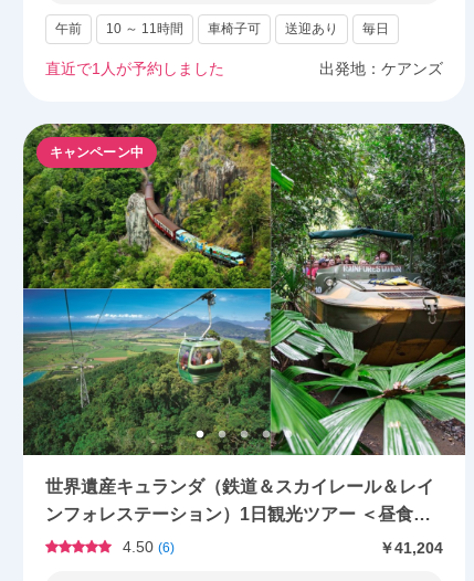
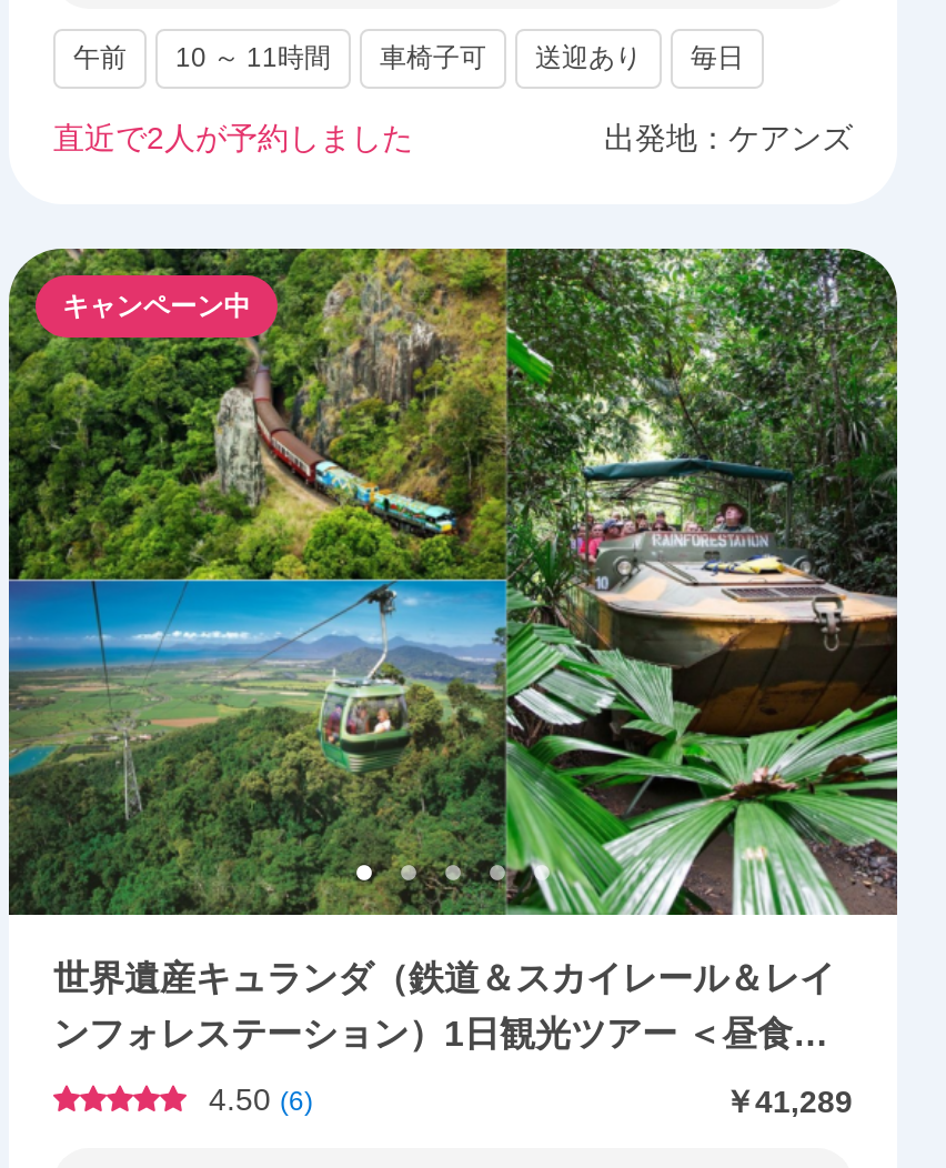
[45,60,224,77] 直近で1人が予約しました -> [53,120,413,155] 直近で2人が予約しました
[379,539,443,557] ￥41,204 -> [724,1084,853,1119] ￥41,289

